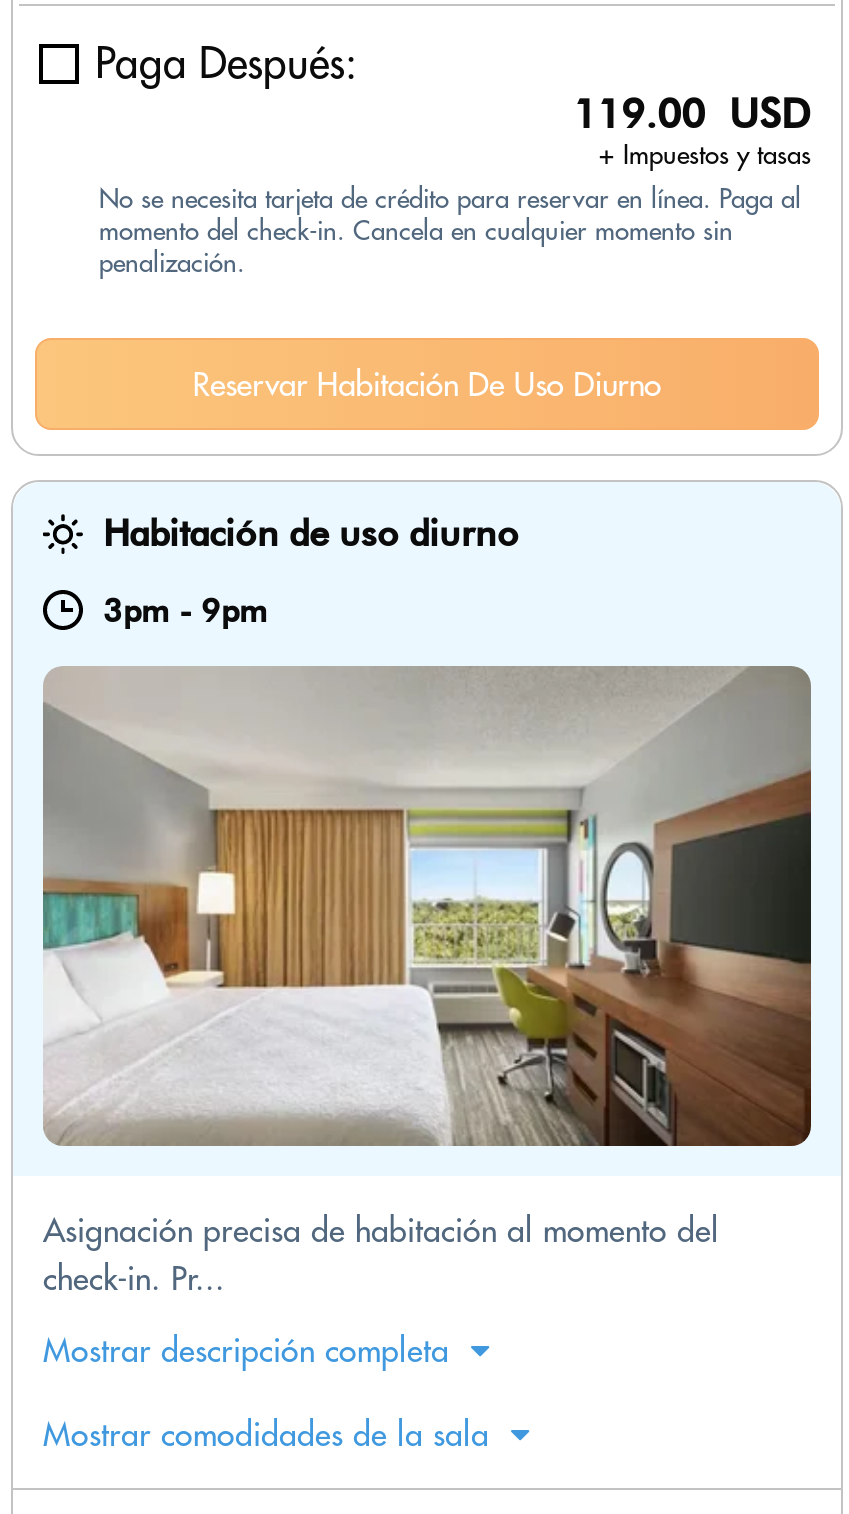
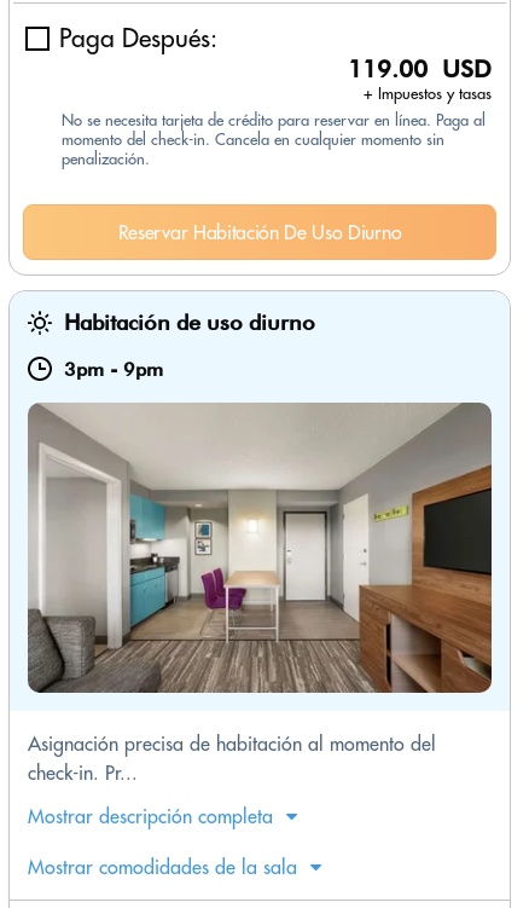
[43,670,811,1148] [image] -> [27,404,492,694] [image]

